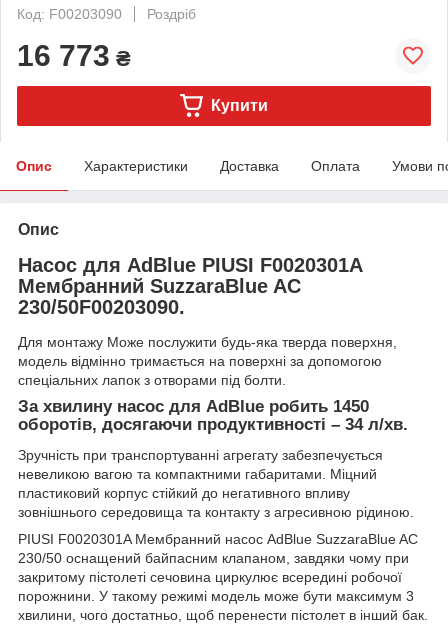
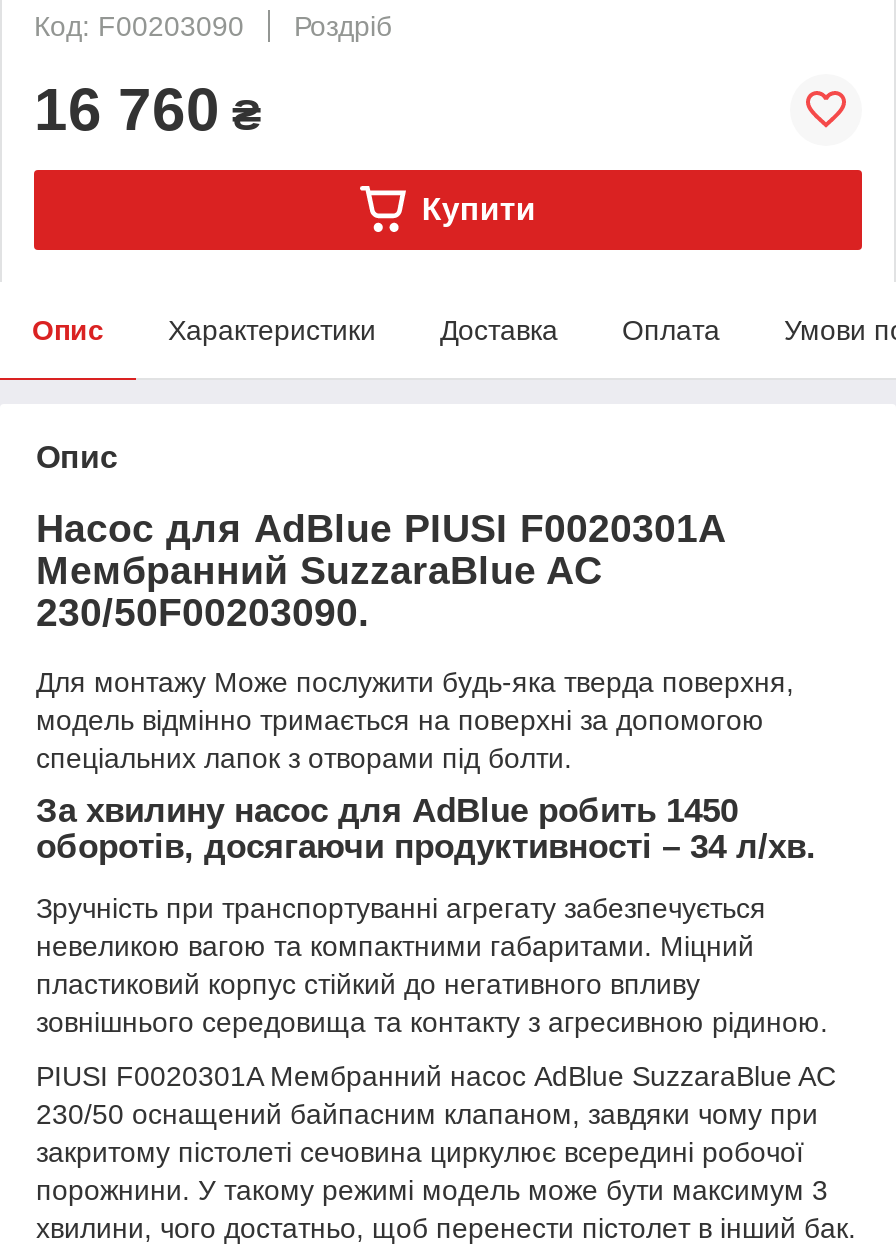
[17,39,131,72] 16 773 ₴ -> [34,76,262,142] 16 760 ₴

